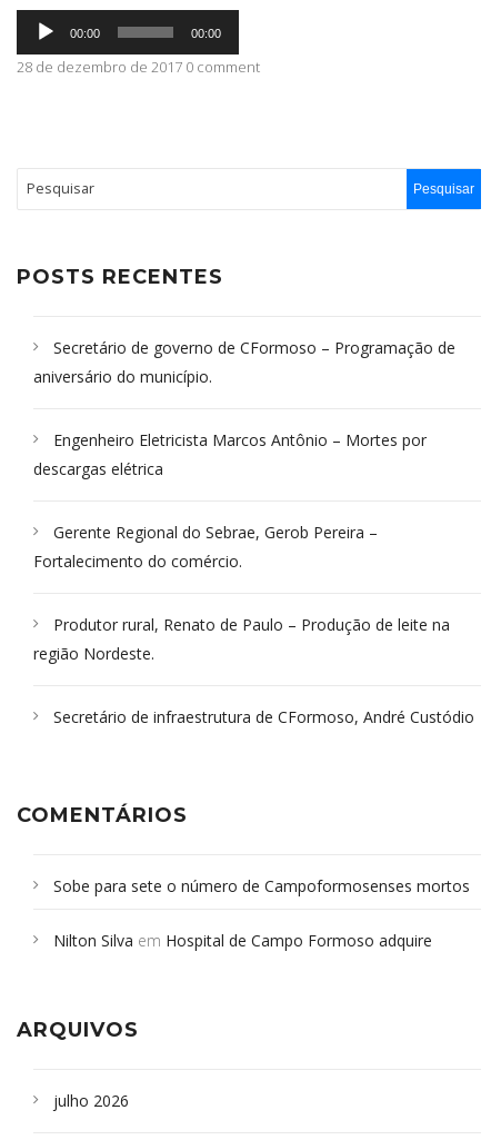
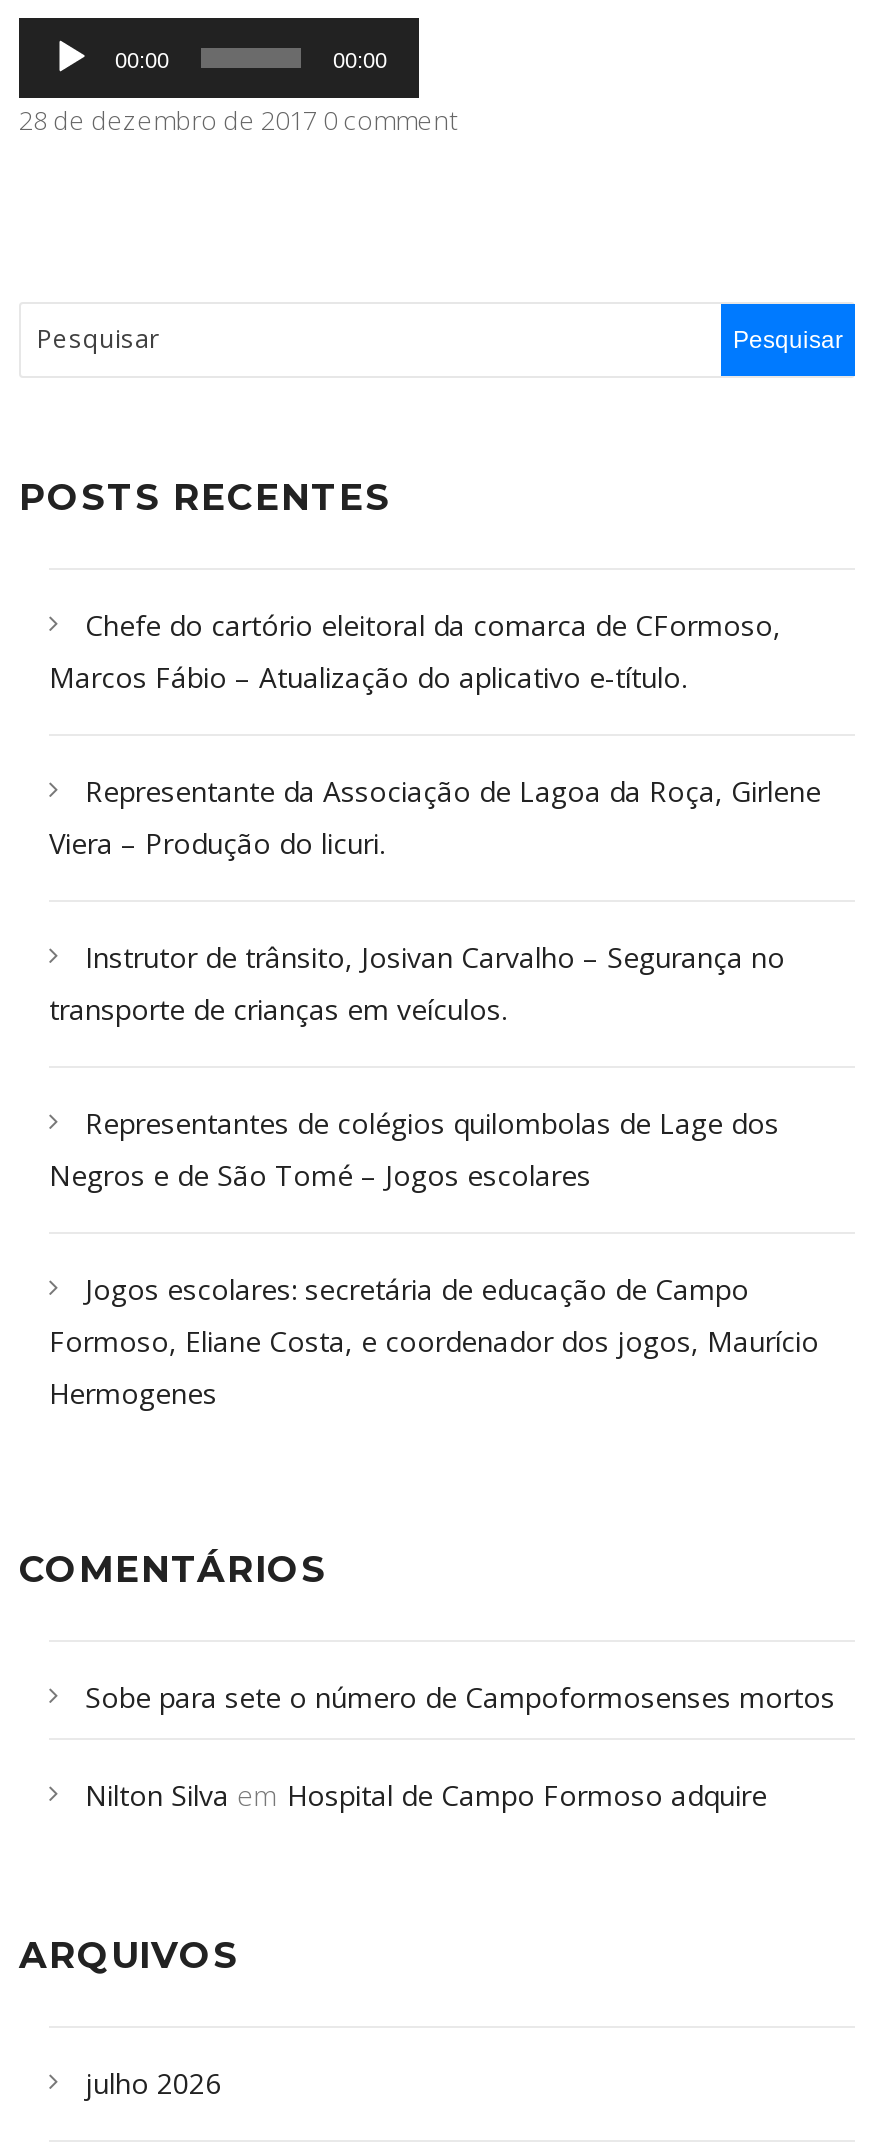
[33,337,455,387] Secretário de governo de CFormoso – Programação de | aniversário do município. -> [49,606,781,696] Chefe do cartório eleitoral da comarca de CFormoso, | Marcos Fábio – Atualização do aplicativo e-título.
[33,429,427,479] Engenheiro Eletricista Marcos Antônio – Mortes por | descargas elétrica -> [49,772,821,862] Representante da Associação de Lagoa da Roça, Girlene | Viera – Produção do licuri.
[33,522,378,572] Gerente Regional do Sebrae, Gerob Pereira – | Fortalecimento do comércio. -> [49,938,785,1028] Instrutor de trânsito, Josivan Carvalho – Segurança no | transporte de crianças em veículos.
[33,614,450,664] Produtor rural, Renato de Paulo – Produção de leite na | região Nordeste. -> [49,1104,779,1194] Representantes de colégios quilombolas de Lage dos | Negros e de São Tomé – Jogos escolares
[53,706,474,727] Secretário de infraestrutura de CFormoso, André Custódio -> [49,1270,819,1412] Jogos escolares: secretária de educação de Campo | Formoso, Eliane Costa, e coordenador dos jogos, Maurício | Hermogenes

